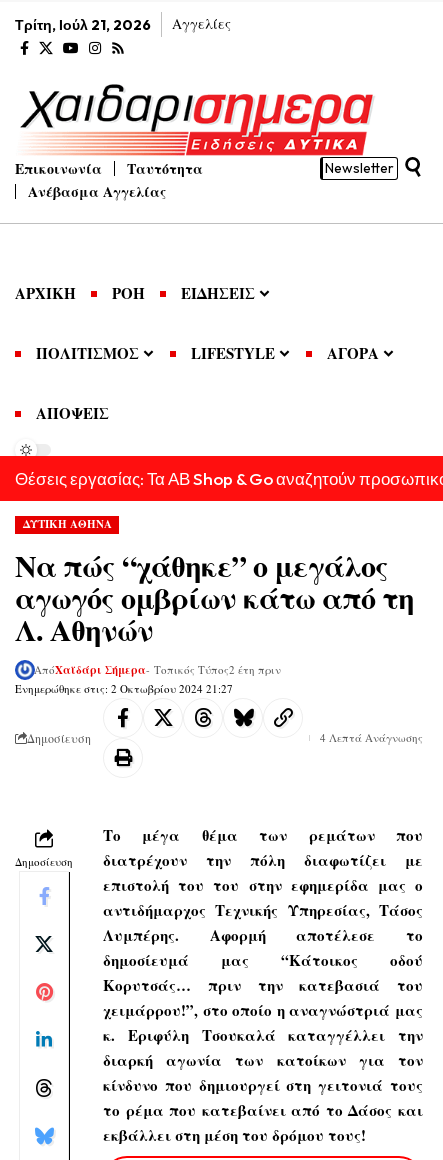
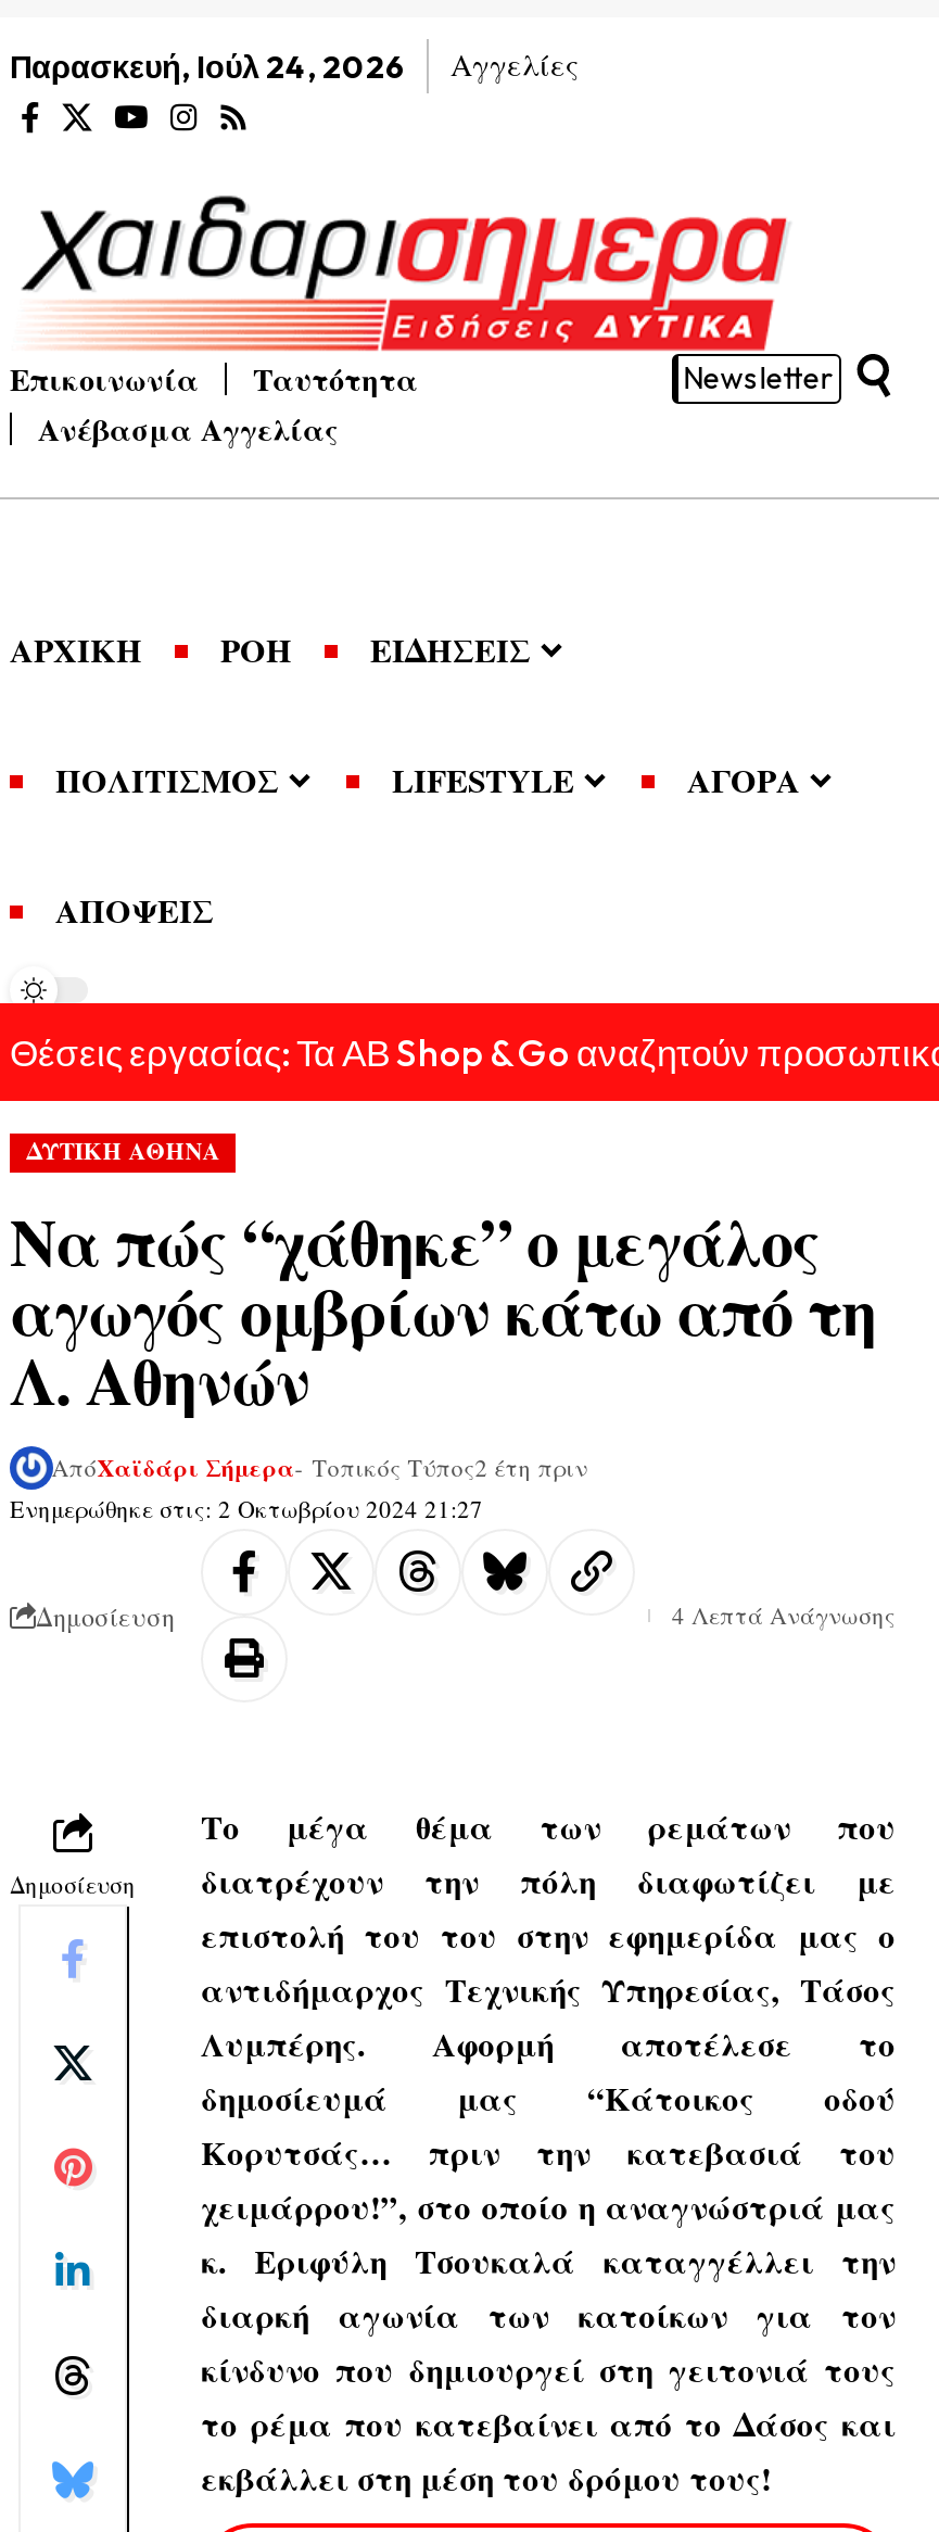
[15,16,151,34] Τρίτη, Ιούλ 21, 2026 -> [10,48,405,87] Παρασκευή, Ιούλ 24, 2026

